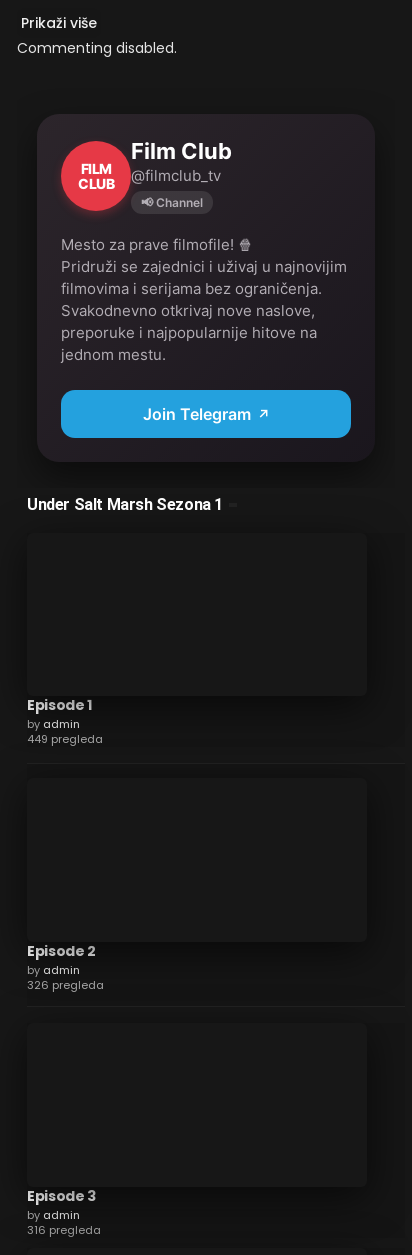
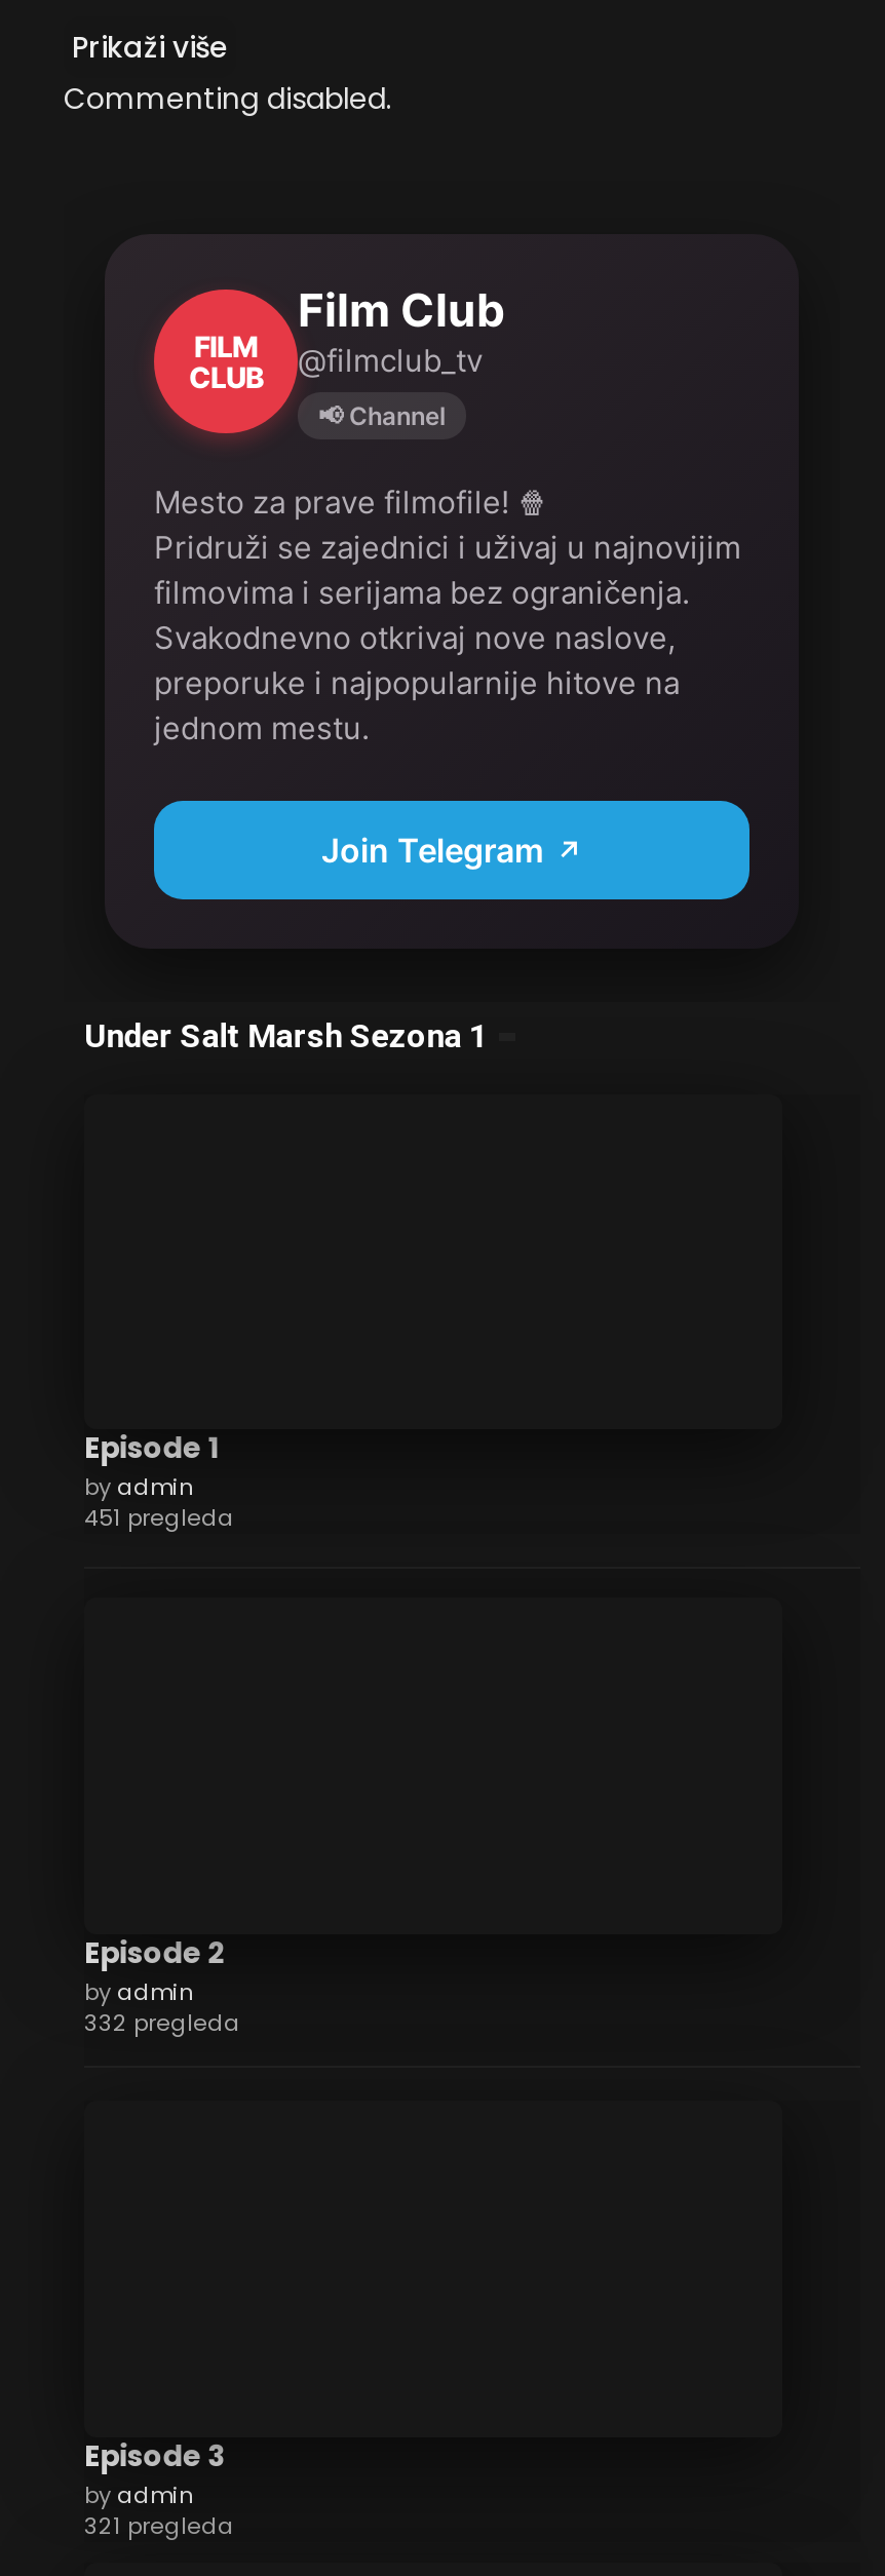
[27,731,103,747] 449 pregleda -> [84,1502,234,1535] 451 pregleda
[27,977,104,993] 326 pregleda -> [84,2006,240,2039] 332 pregleda
[27,1222,101,1238] 316 pregleda -> [84,2509,234,2542] 321 pregleda

